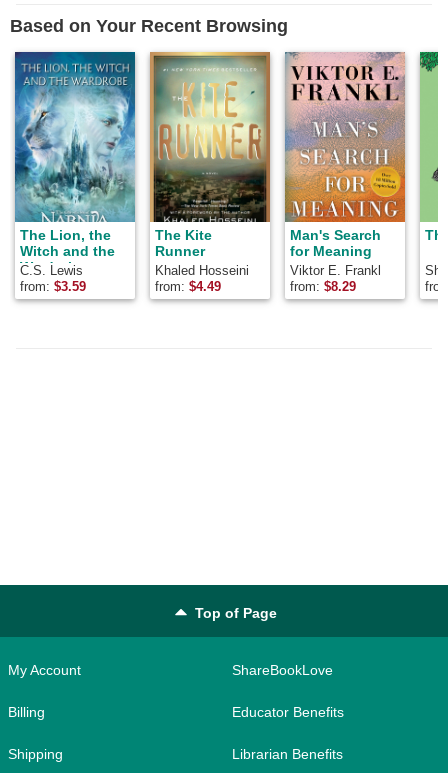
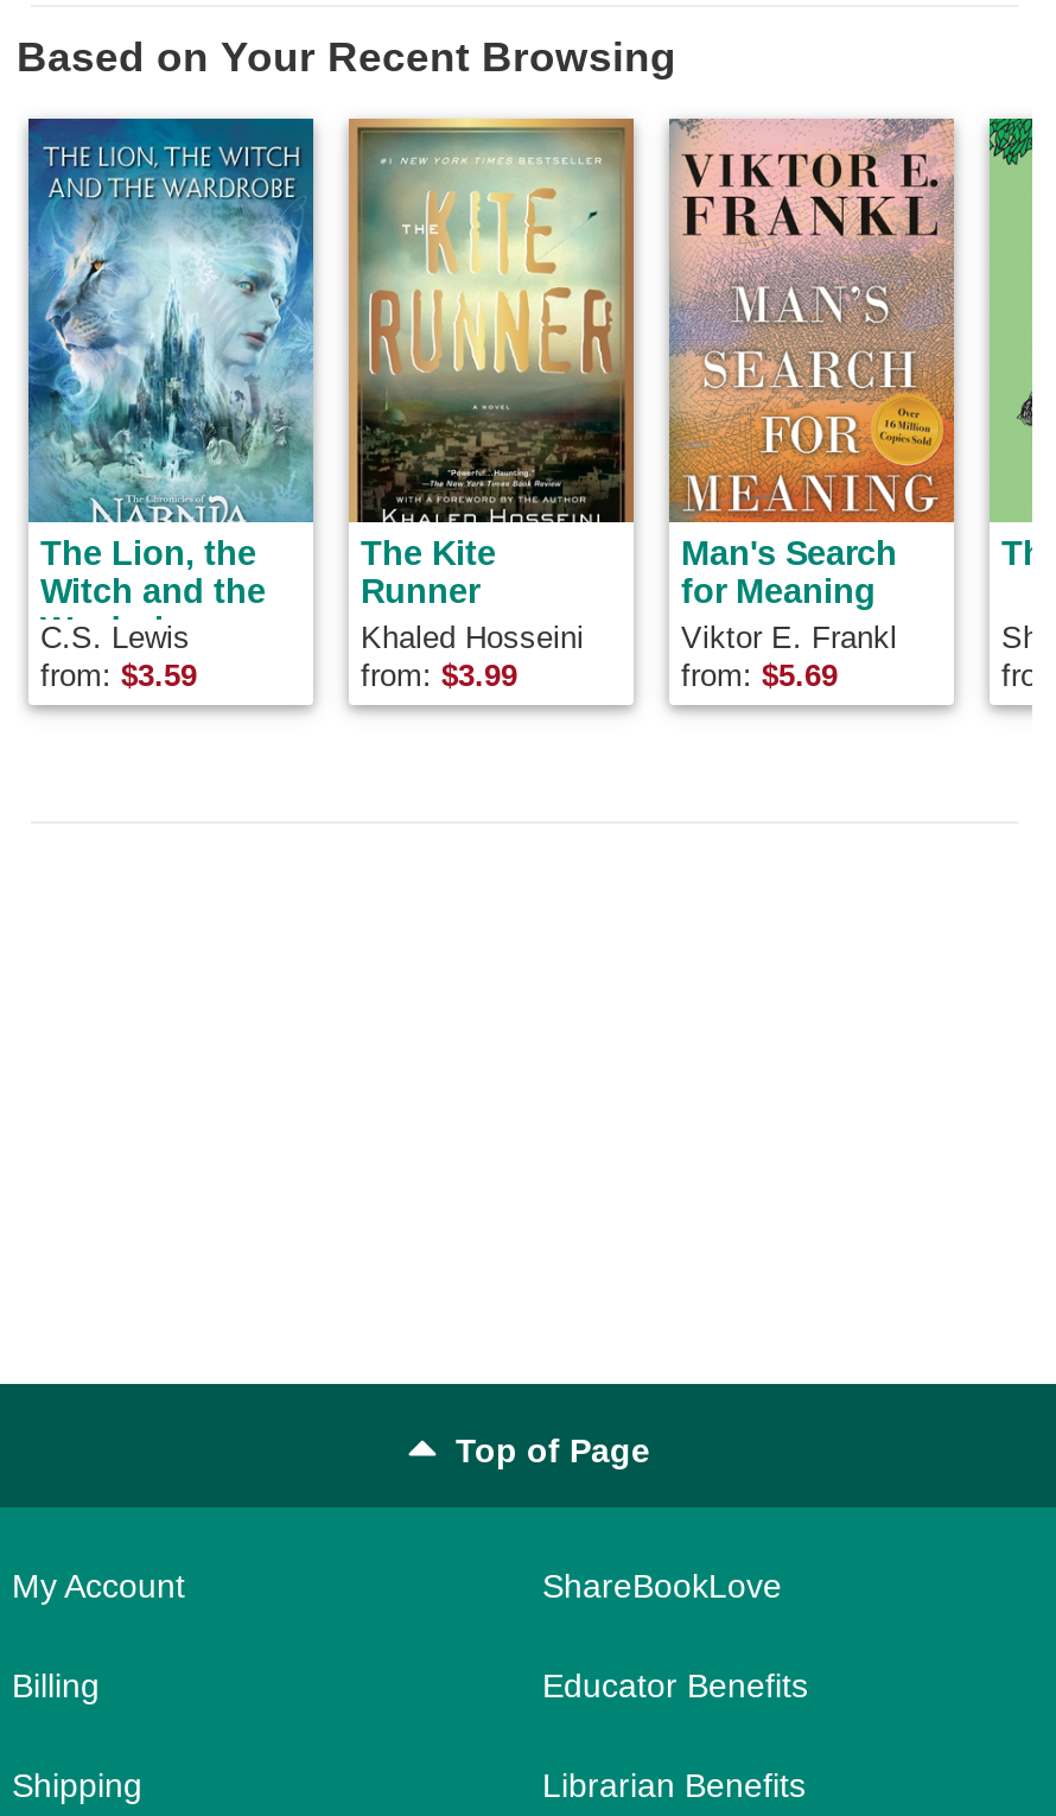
[155,279,221,294] from: $4.49 -> [361,658,517,694] from: $3.99
[290,279,356,294] from: $8.29 -> [681,658,838,694] from: $5.69

